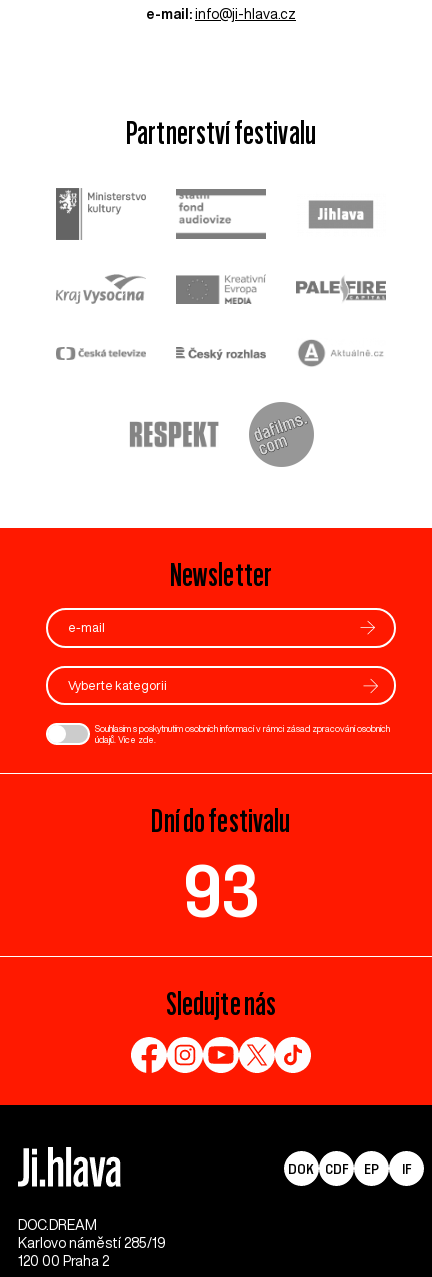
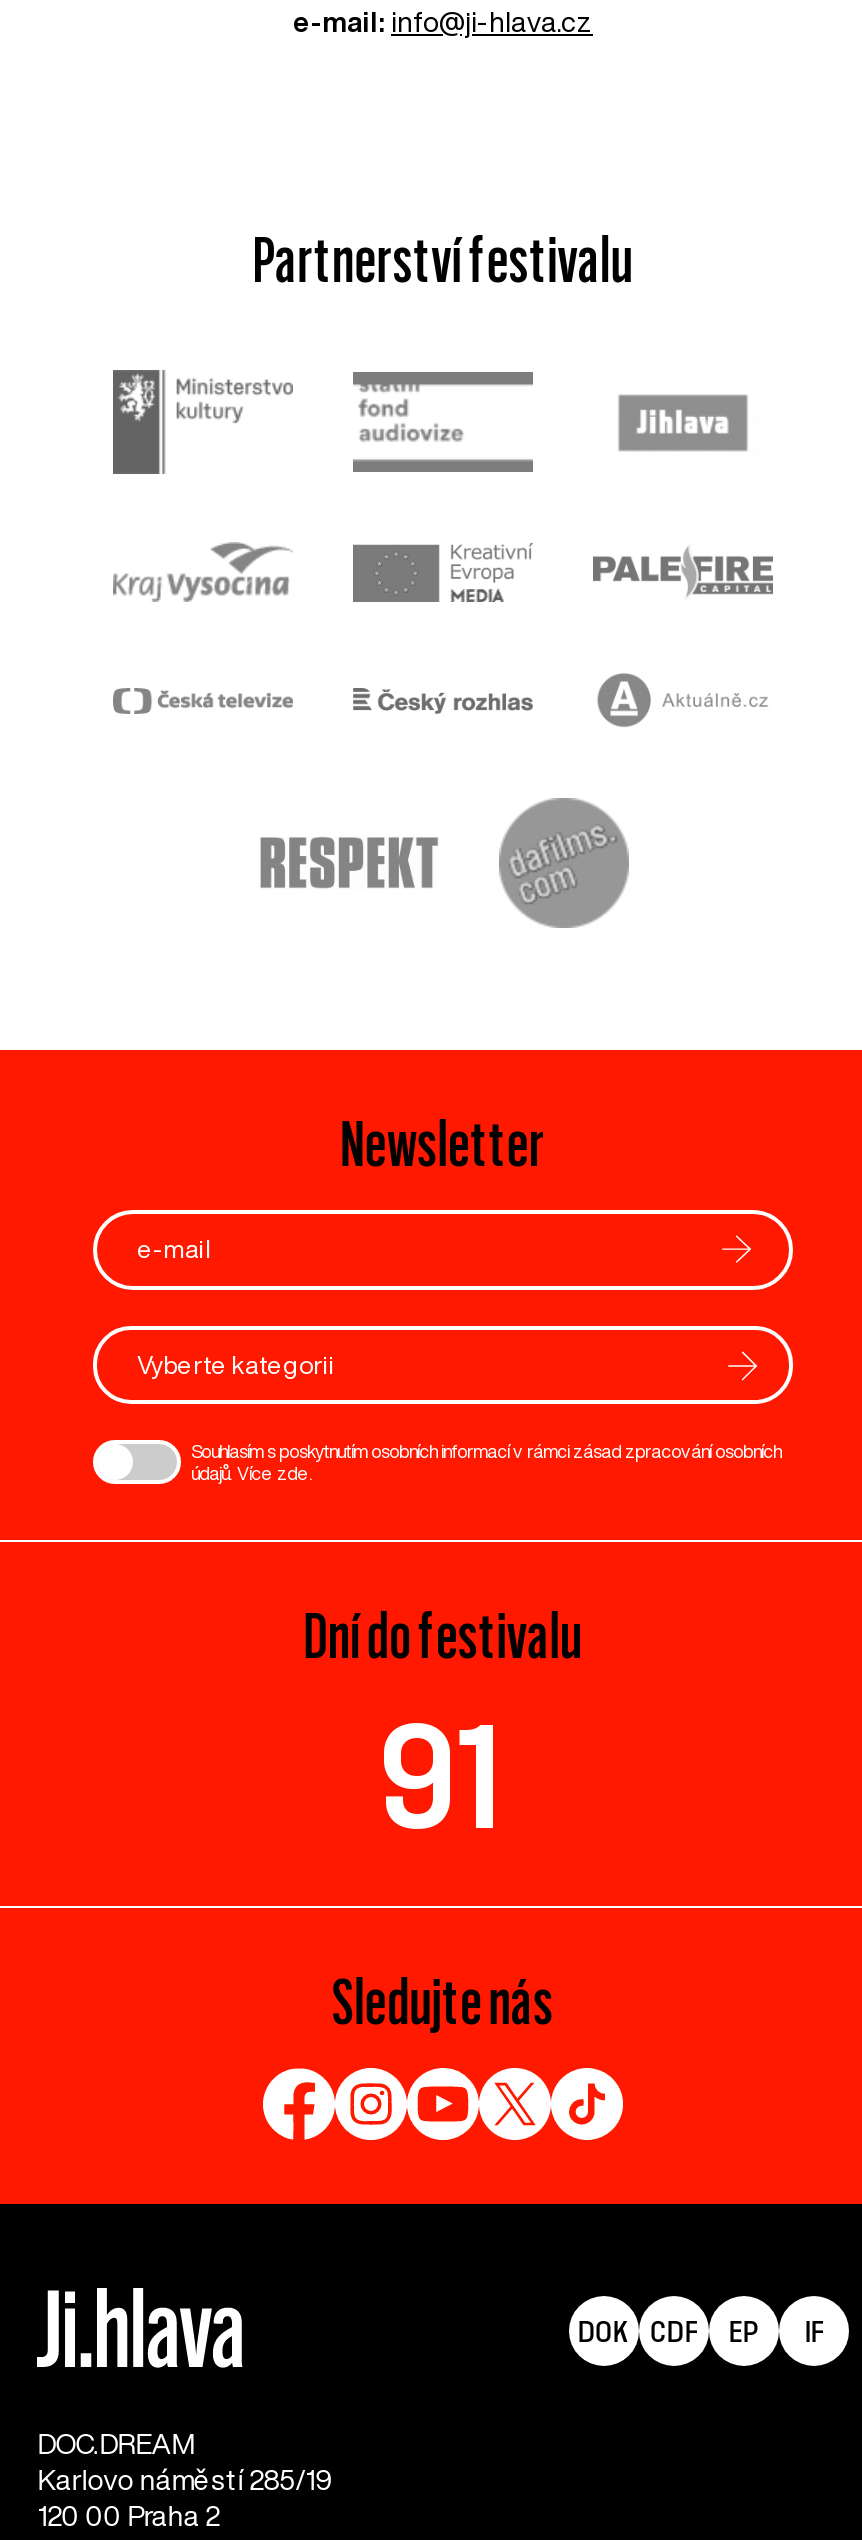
[183,854,258,928] 93 -> [380,1702,506,1850] 91

